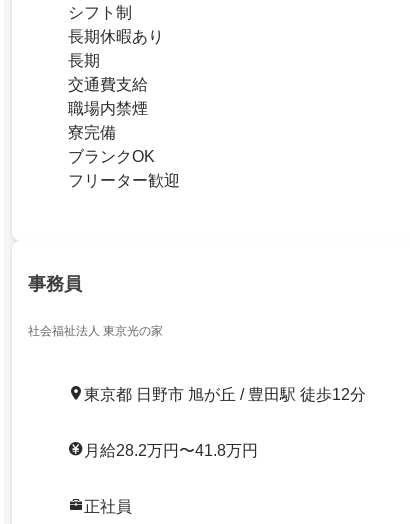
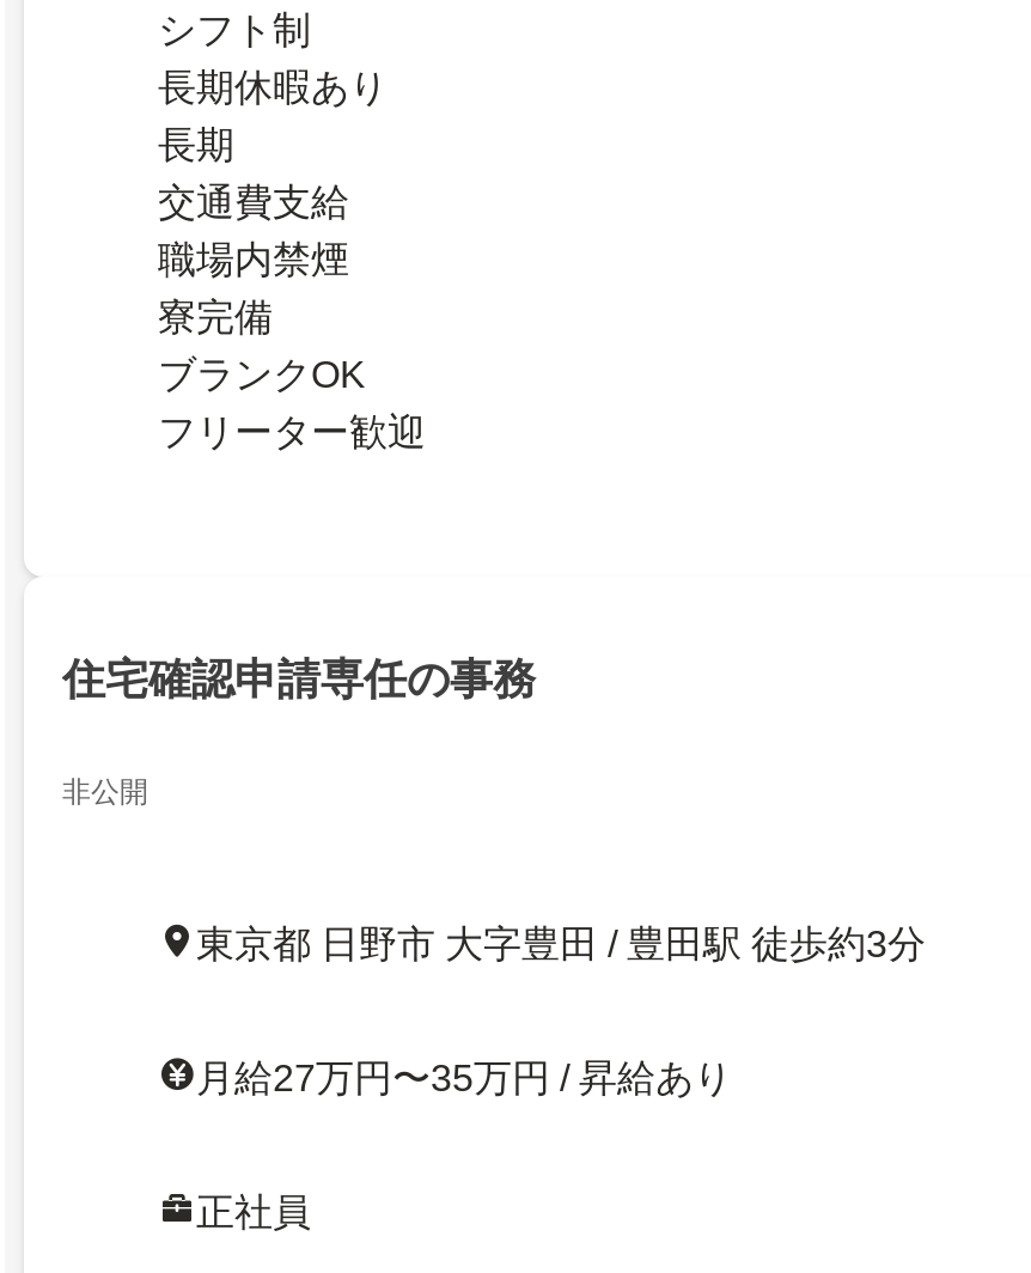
[28,274,82,294] 事務員 -> [62,655,536,703] 住宅確認申請専任の事務
[28,323,163,337] 社会福祉法人 東京光の家 -> [62,774,148,808] 非公開
[84,385,366,402] 東京都 日野市 旭が丘 / 豊田駅 徒歩12分 -> [196,922,926,963] 東京都 日野市 大字豊田 / 豊田駅 徒歩約3分
[84,441,258,458] 月給28.2万円〜41.8万円 -> [196,1056,732,1097] 月給27万円〜35万円 / 昇給あり

